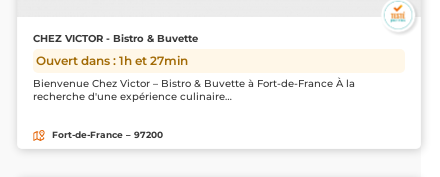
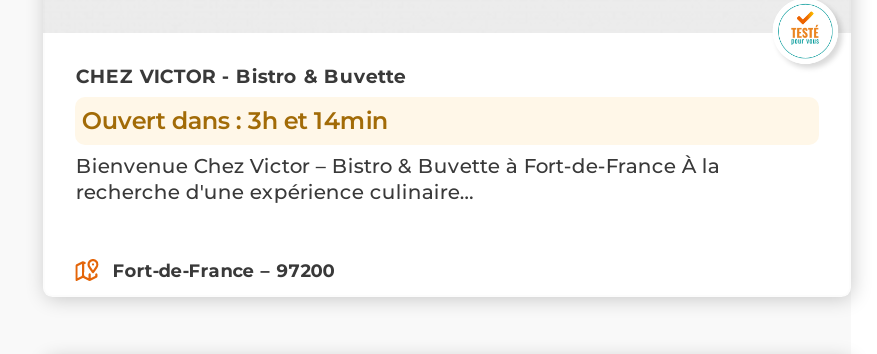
[36,53,188,68] Ouvert dans : 1h et 27min -> [82,106,388,136] Ouvert dans : 3h et 14min

